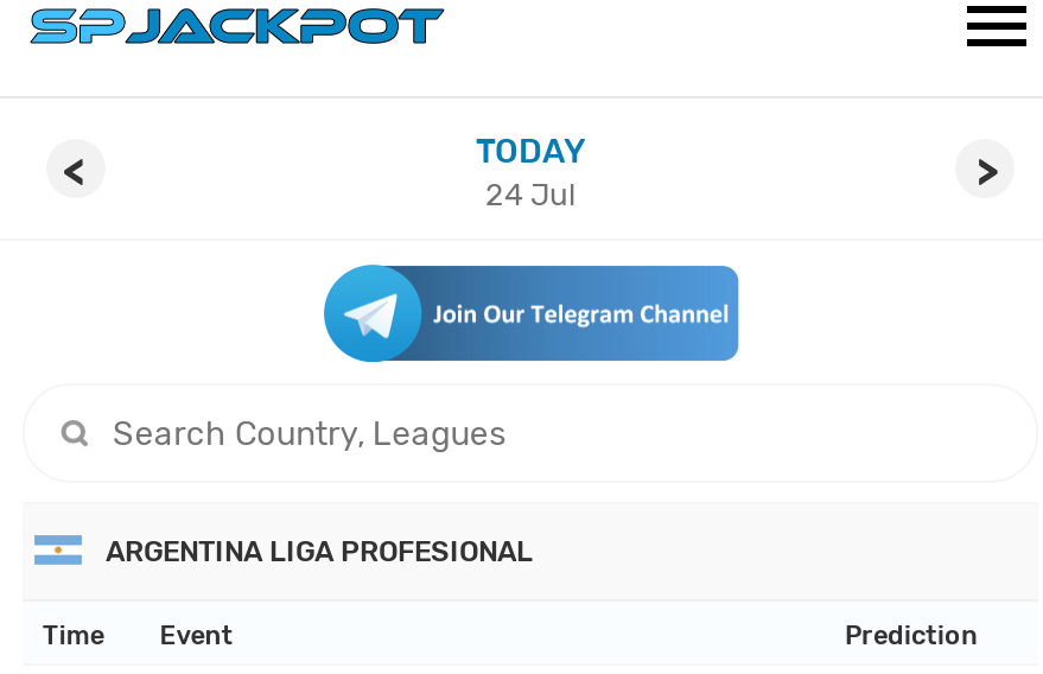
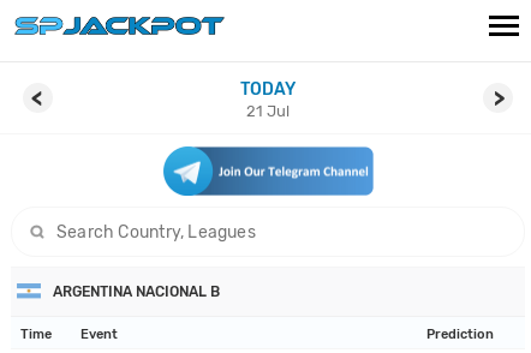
[485,177,575,212] 24 Jul -> [246,102,290,120] 21 Jul
[106,535,533,568] ARGENTINA LIGA PROFESIONAL -> [53,283,220,300] ARGENTINA NACIONAL B

